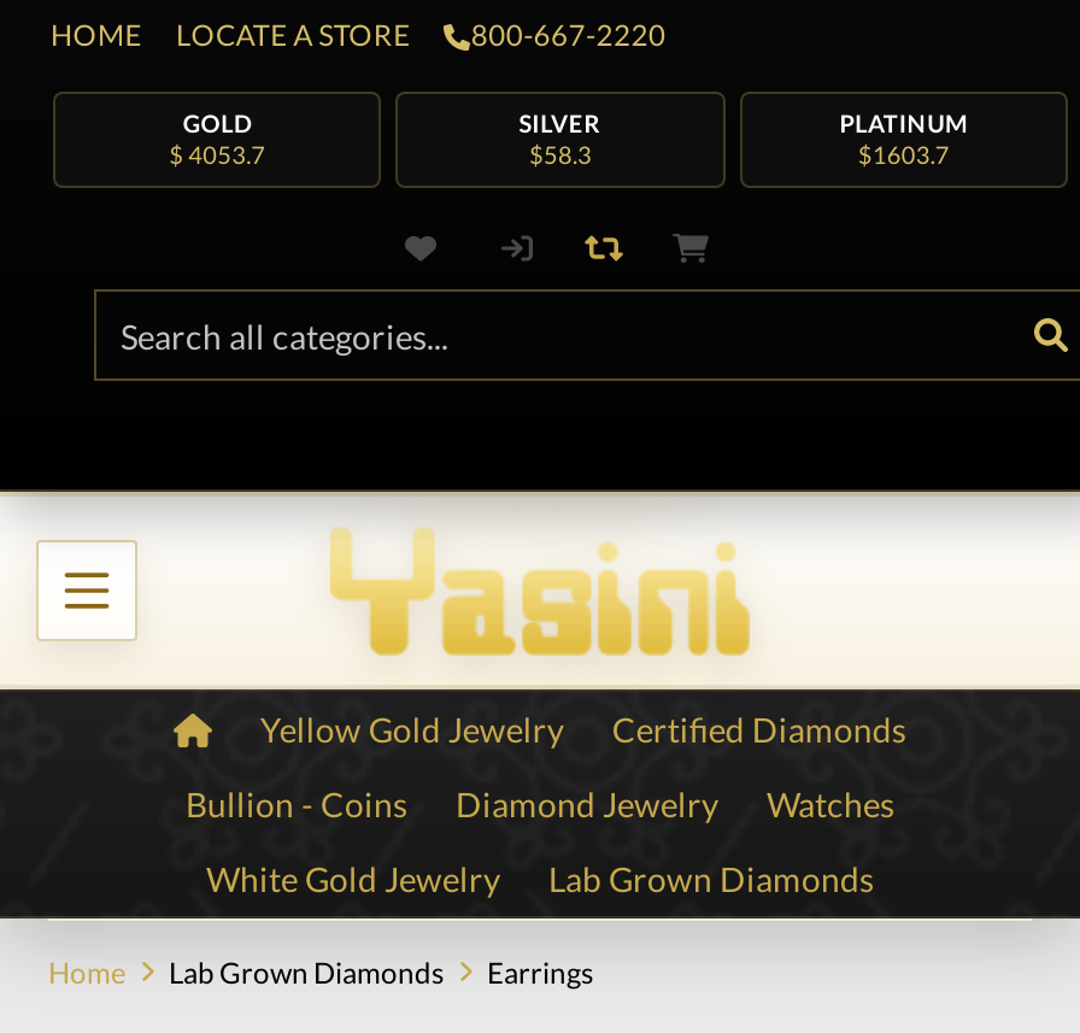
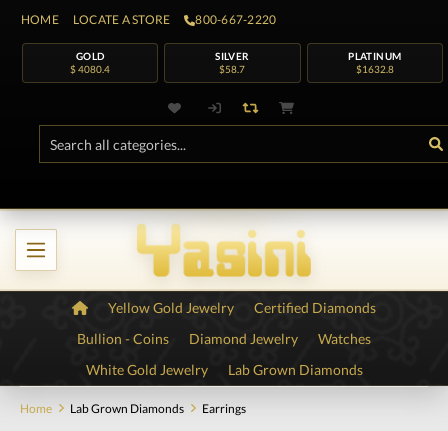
[169,139,266,168] $ 4053.7 -> [70,63,110,75] $ 4080.4
[529,139,592,168] $58.3 -> [219,63,245,75] $58.7
[858,139,949,168] $1603.7 -> [356,63,394,75] $1632.8

